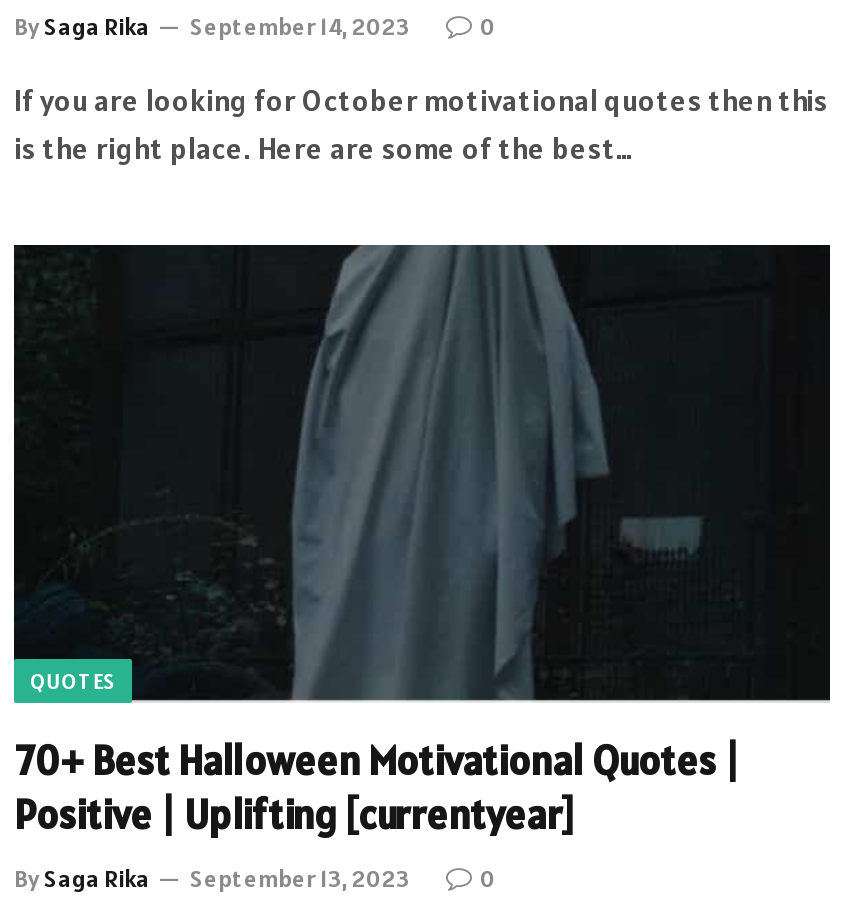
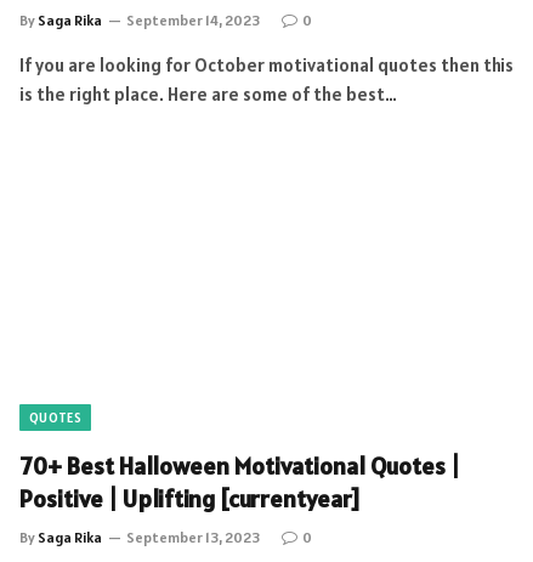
[12,243,832,703] [image] -> none

